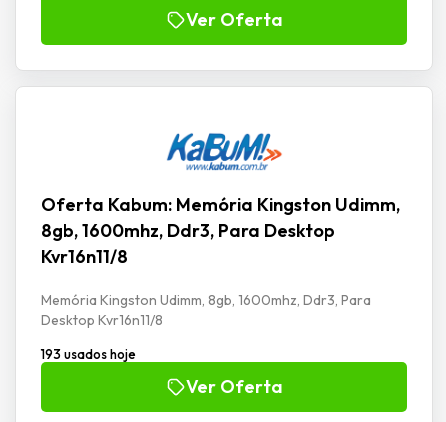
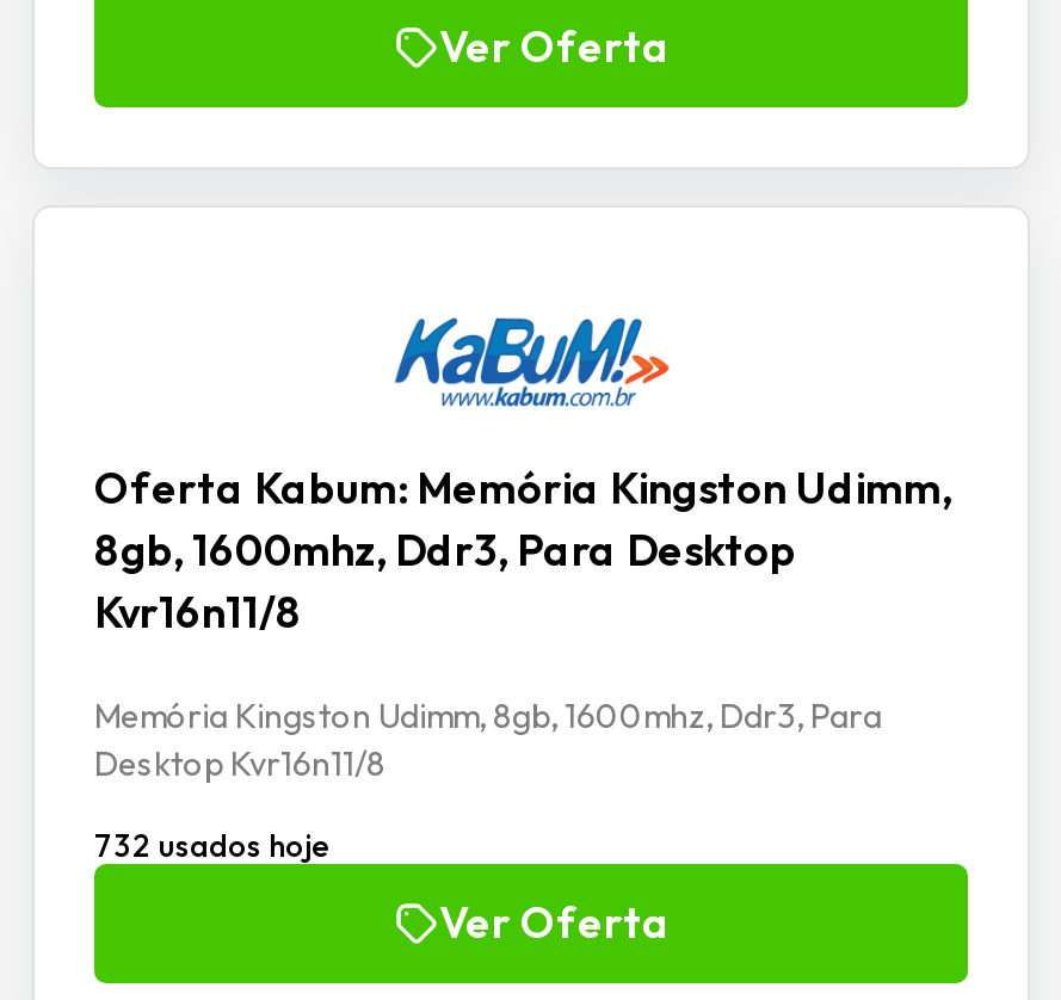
[41,346,136,362] 193 usados hoje -> [94,825,331,863] 732 usados hoje

